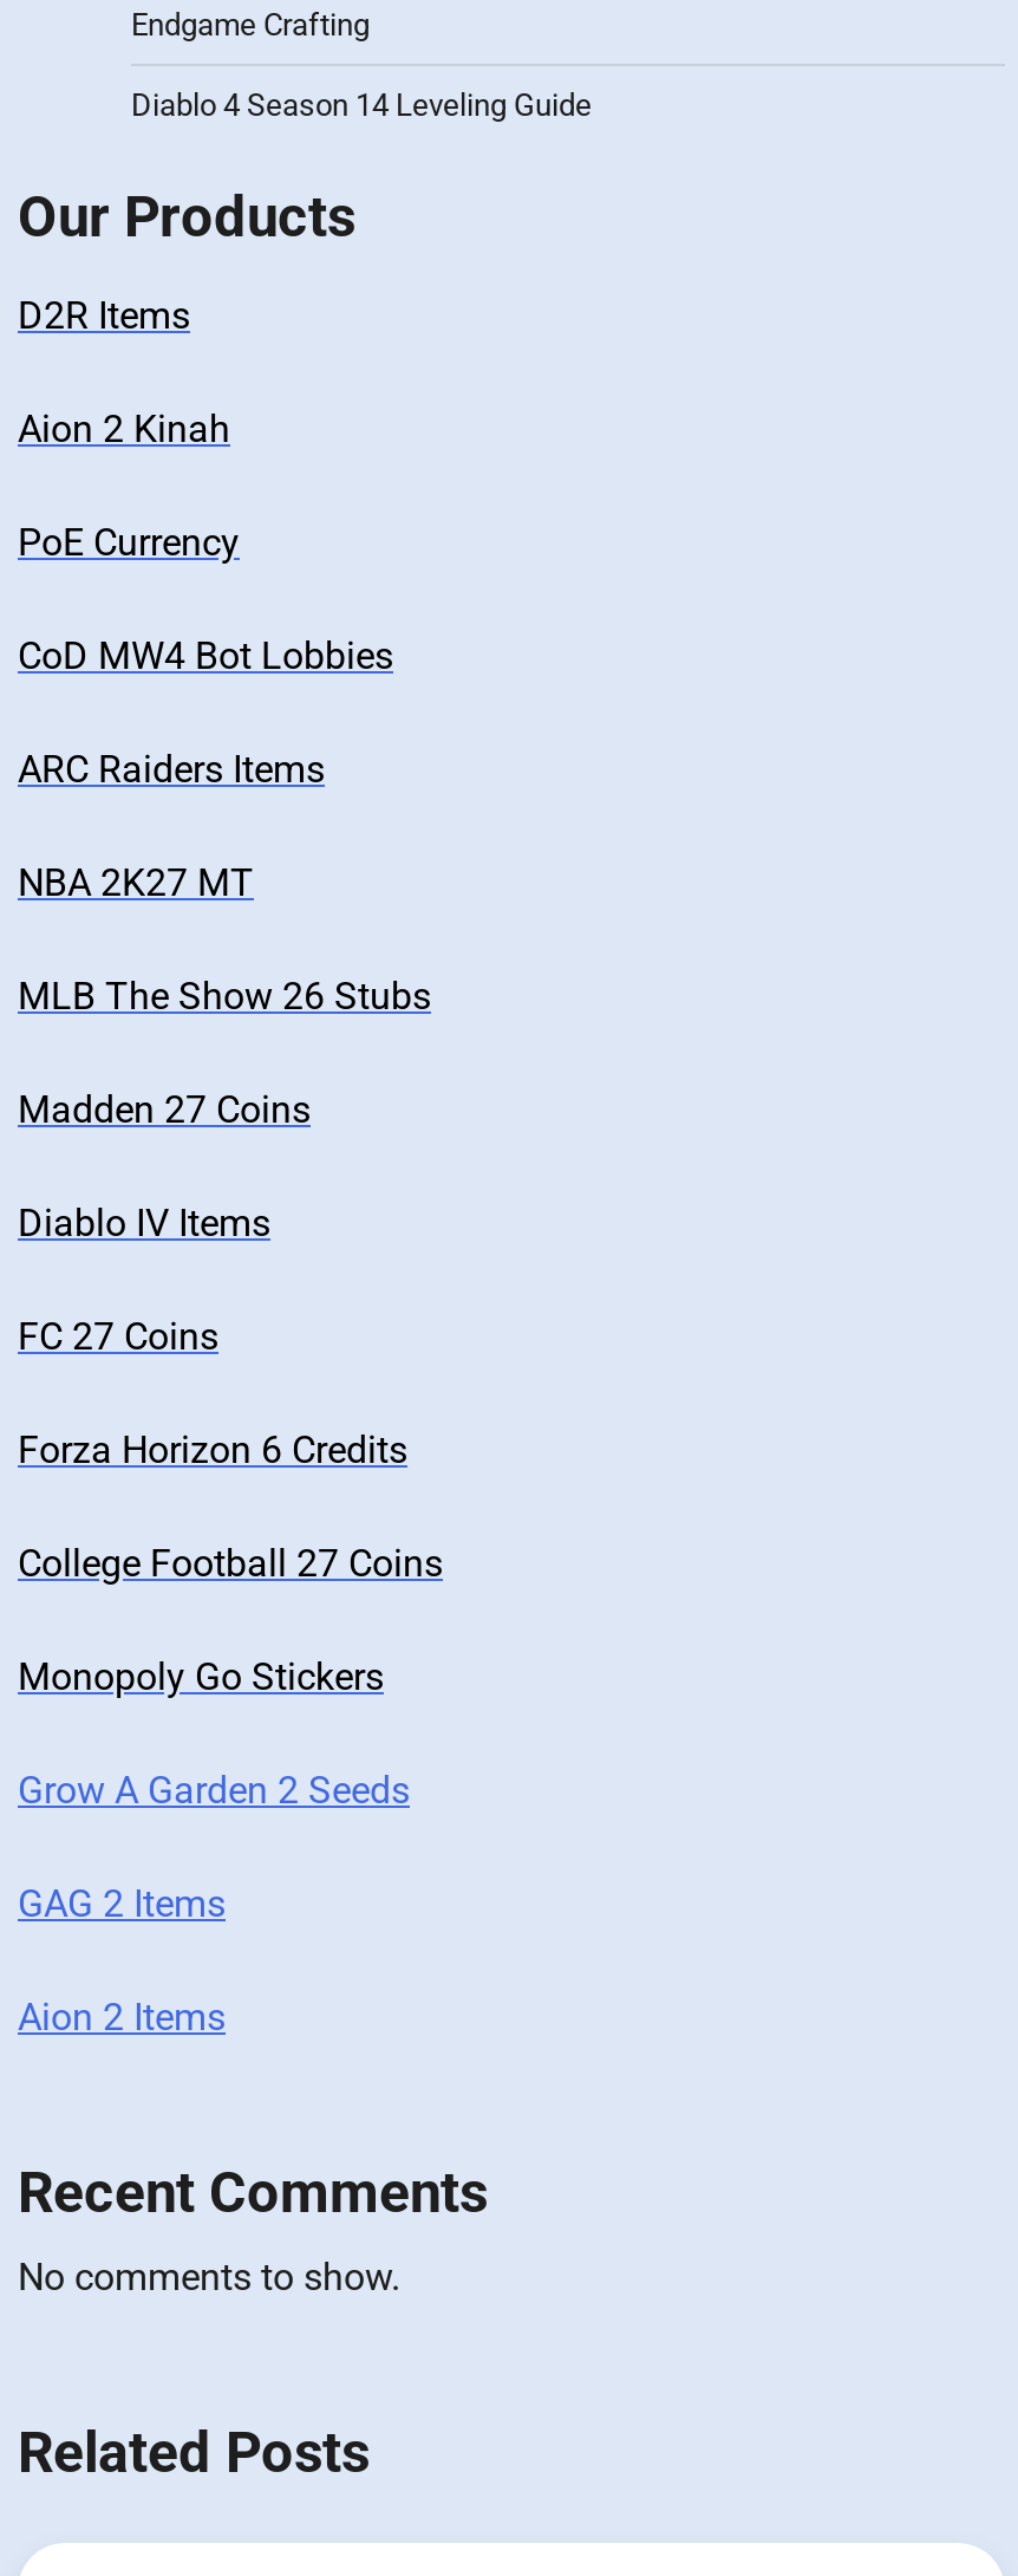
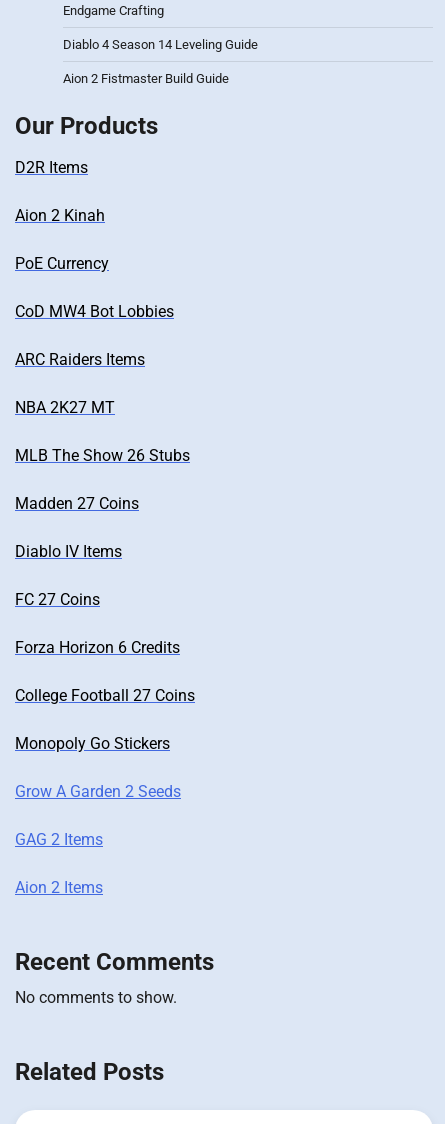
none -> [63,71,229,86] Aion 2 Fistmaster Build Guide

